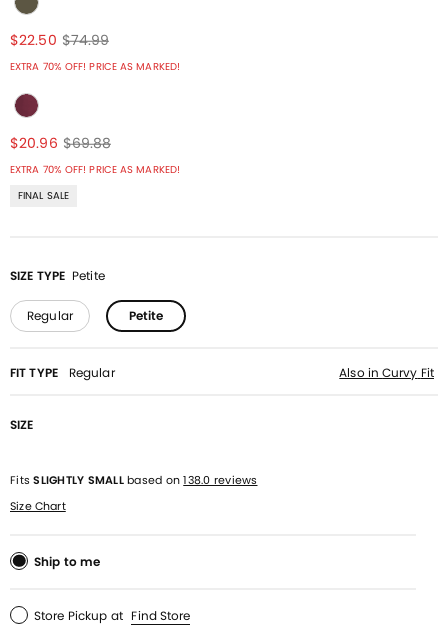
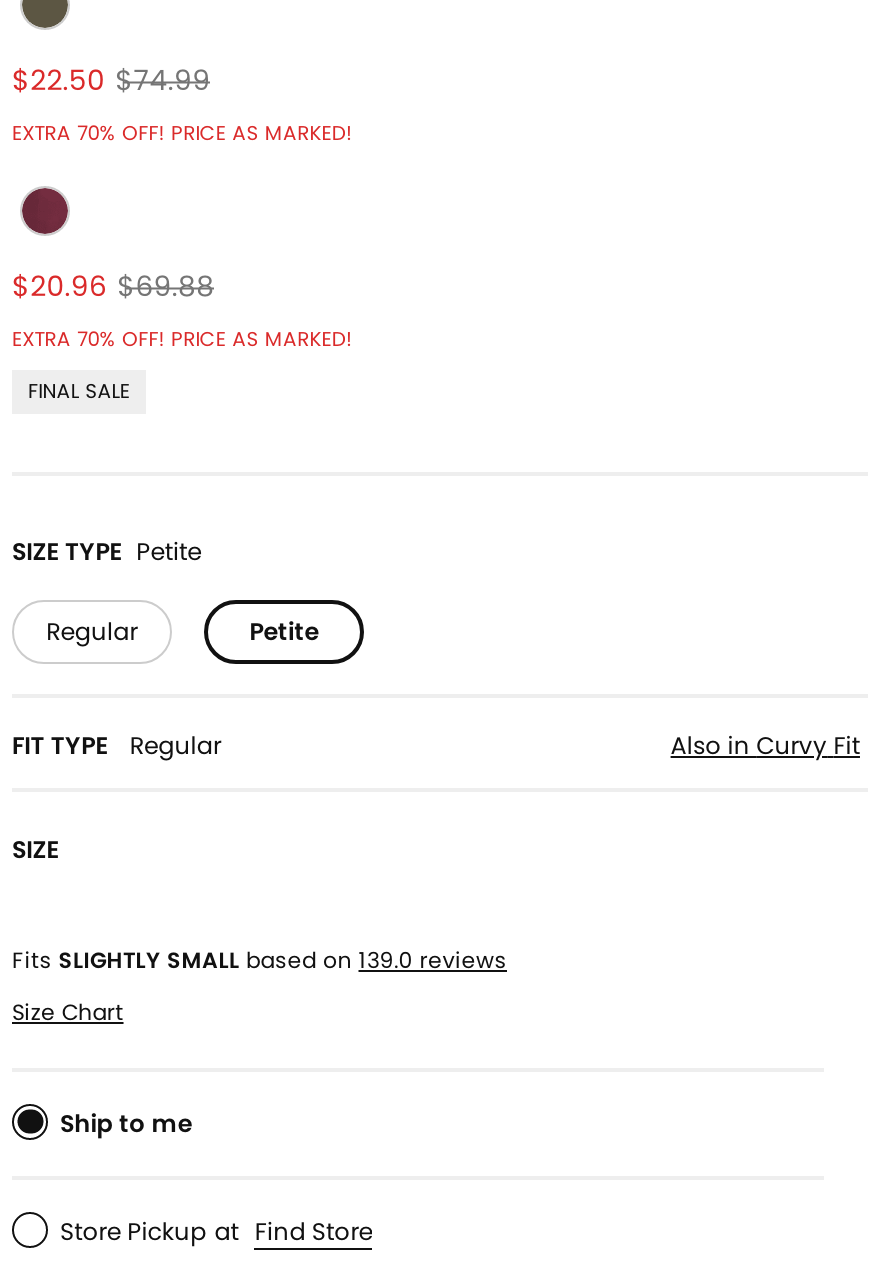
[10,472,257,488] Fits SLIGHTLY SMALL based on 138.0 reviews -> [12,944,507,976] Fits SLIGHTLY SMALL based on 139.0 reviews

